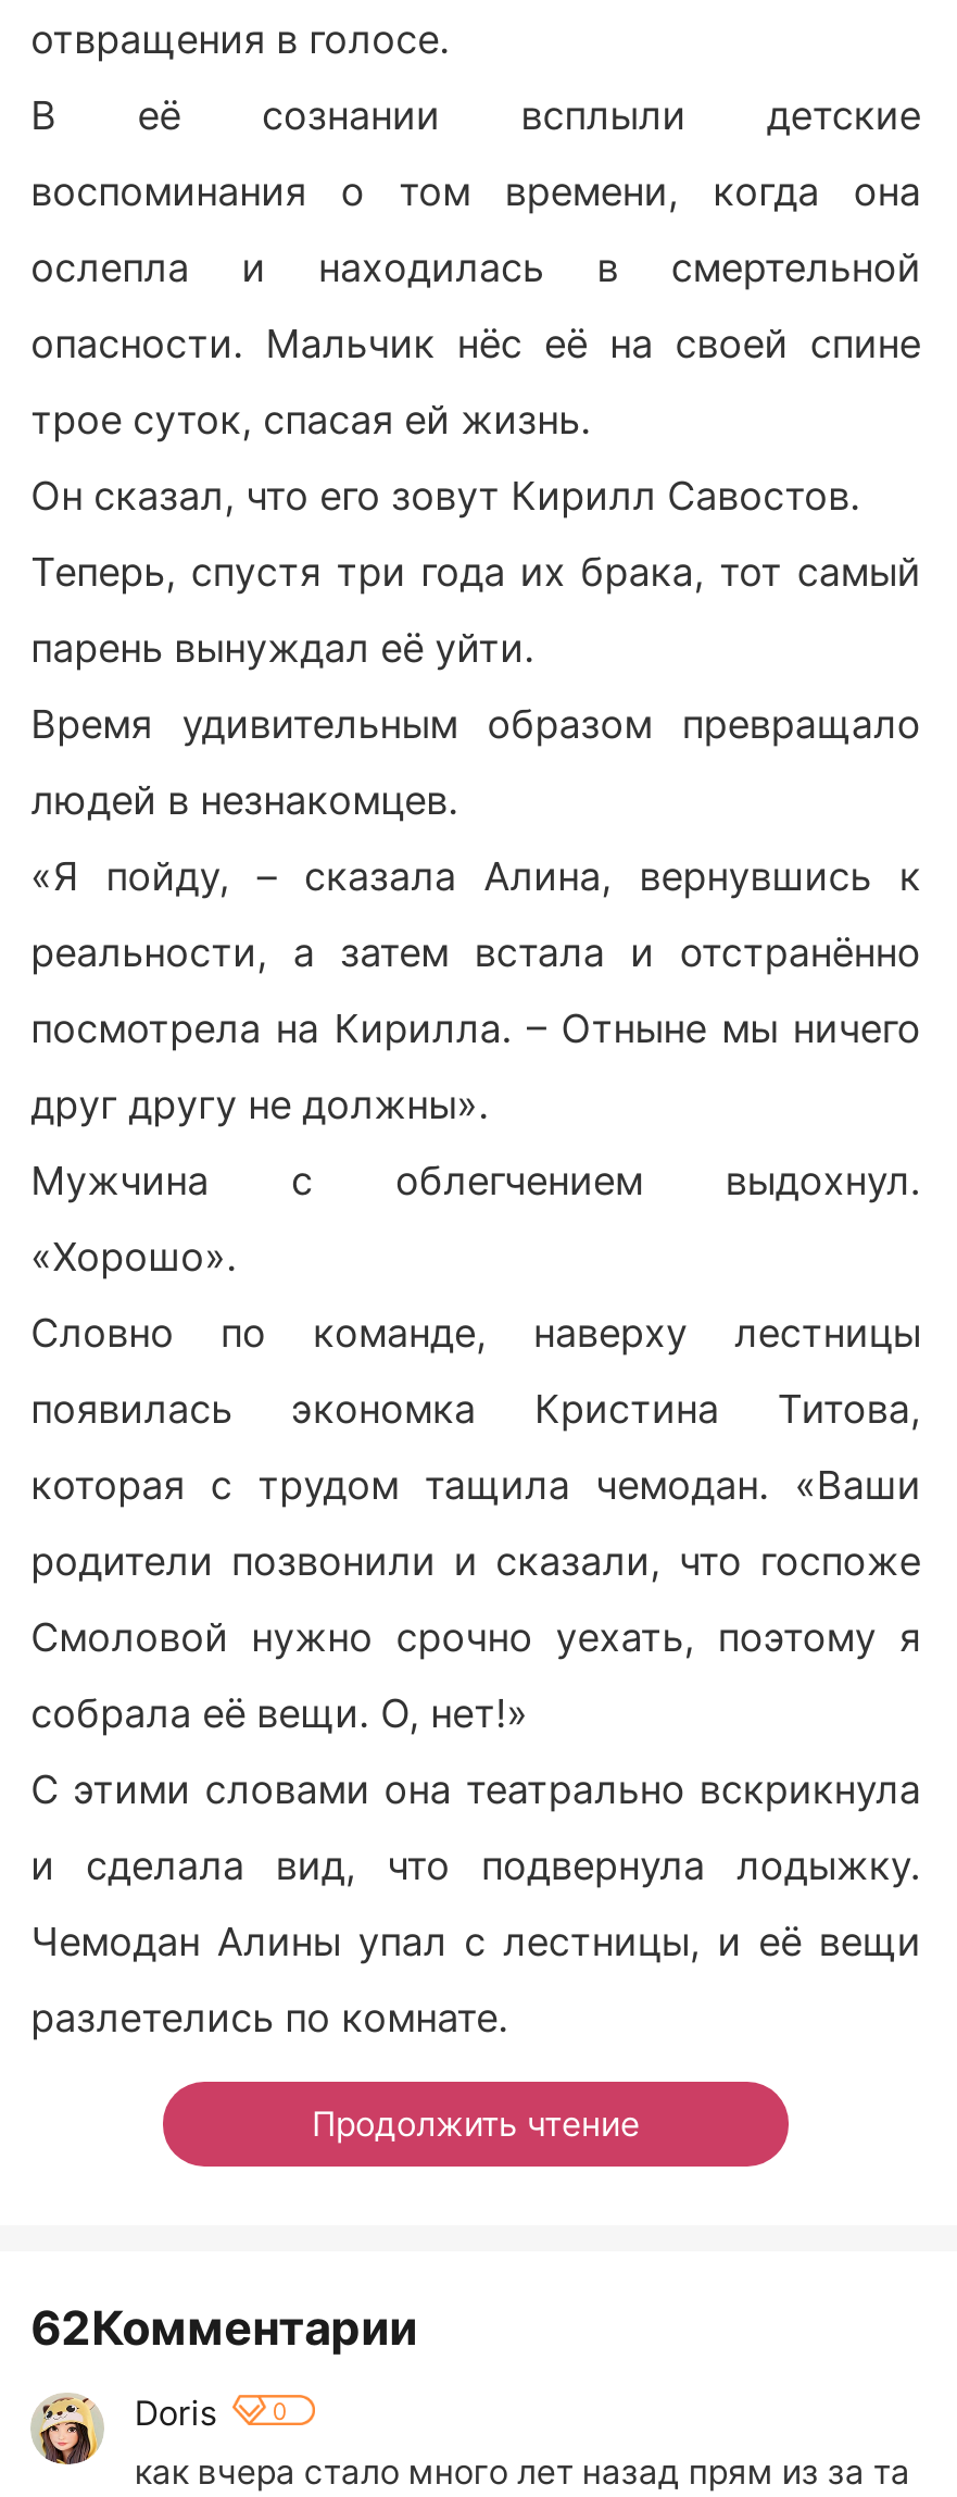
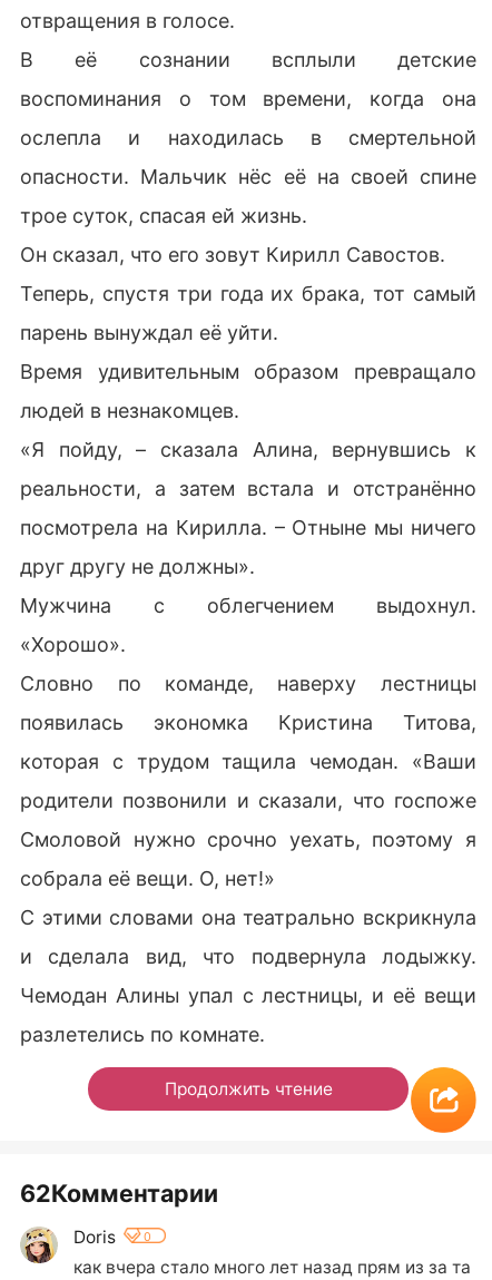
none -> [410,1066,478,1134] [image]

